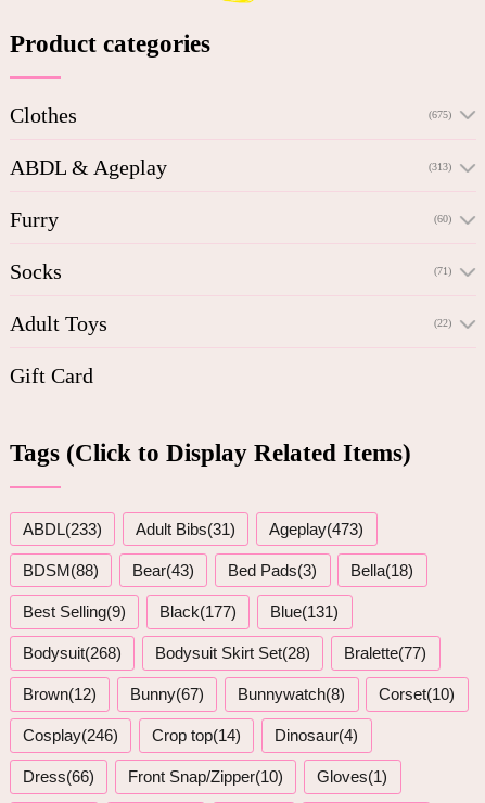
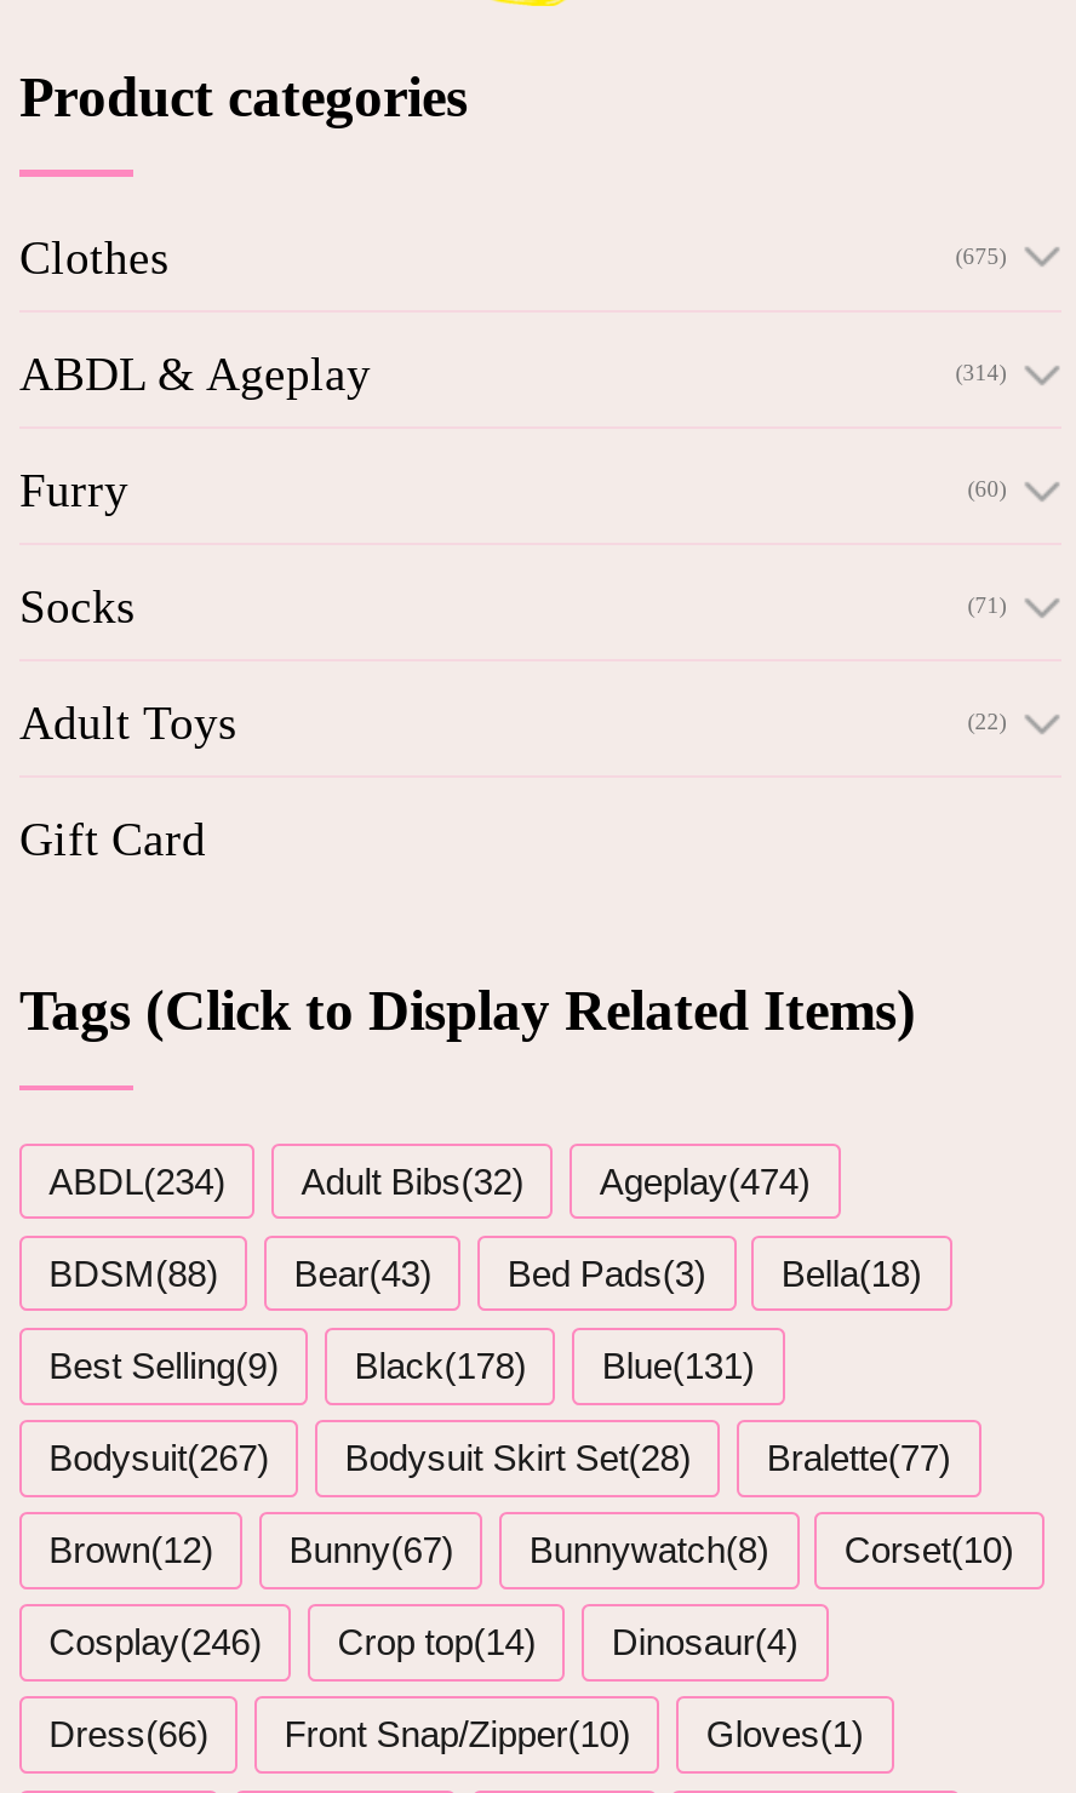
[429,160,452,172] (313) -> [955,358,1006,385] (314)
[23,520,364,538] ABDL(233) | Adult Bibs(31) | Ageplay(473) -> [49,1161,810,1202] ABDL(234) | Adult Bibs(32) | Ageplay(474)
[23,602,339,621] Best Selling(9) Black(177) Blue(131) -> [49,1345,754,1386] Best Selling(9) Black(178) Blue(131)
[23,644,427,662] Bodysuit(268) Bodysuit Skirt Set(28) Bralette(77) -> [49,1437,951,1478] Bodysuit(267) Bodysuit Skirt Set(28) Bralette(77)

